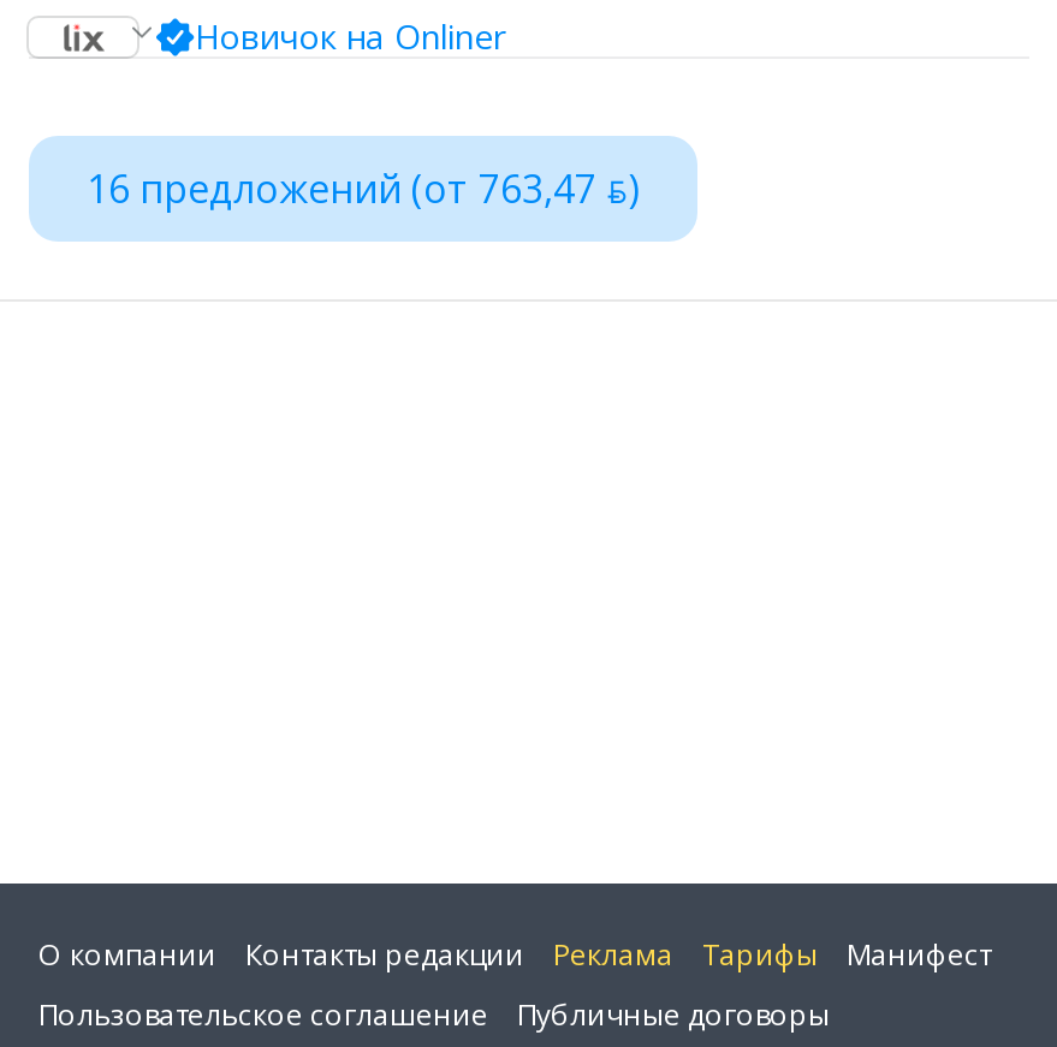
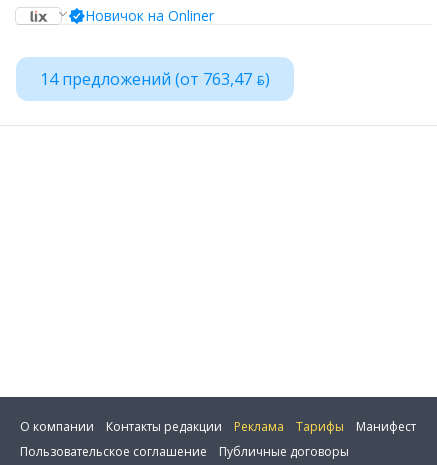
[87,163,640,216] 16 предложений (от 763,47 ƃ) -> [40,68,270,90] 14 предложений (от 763,47 ƃ)

